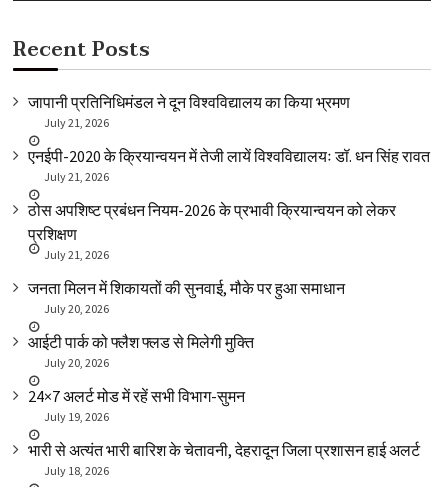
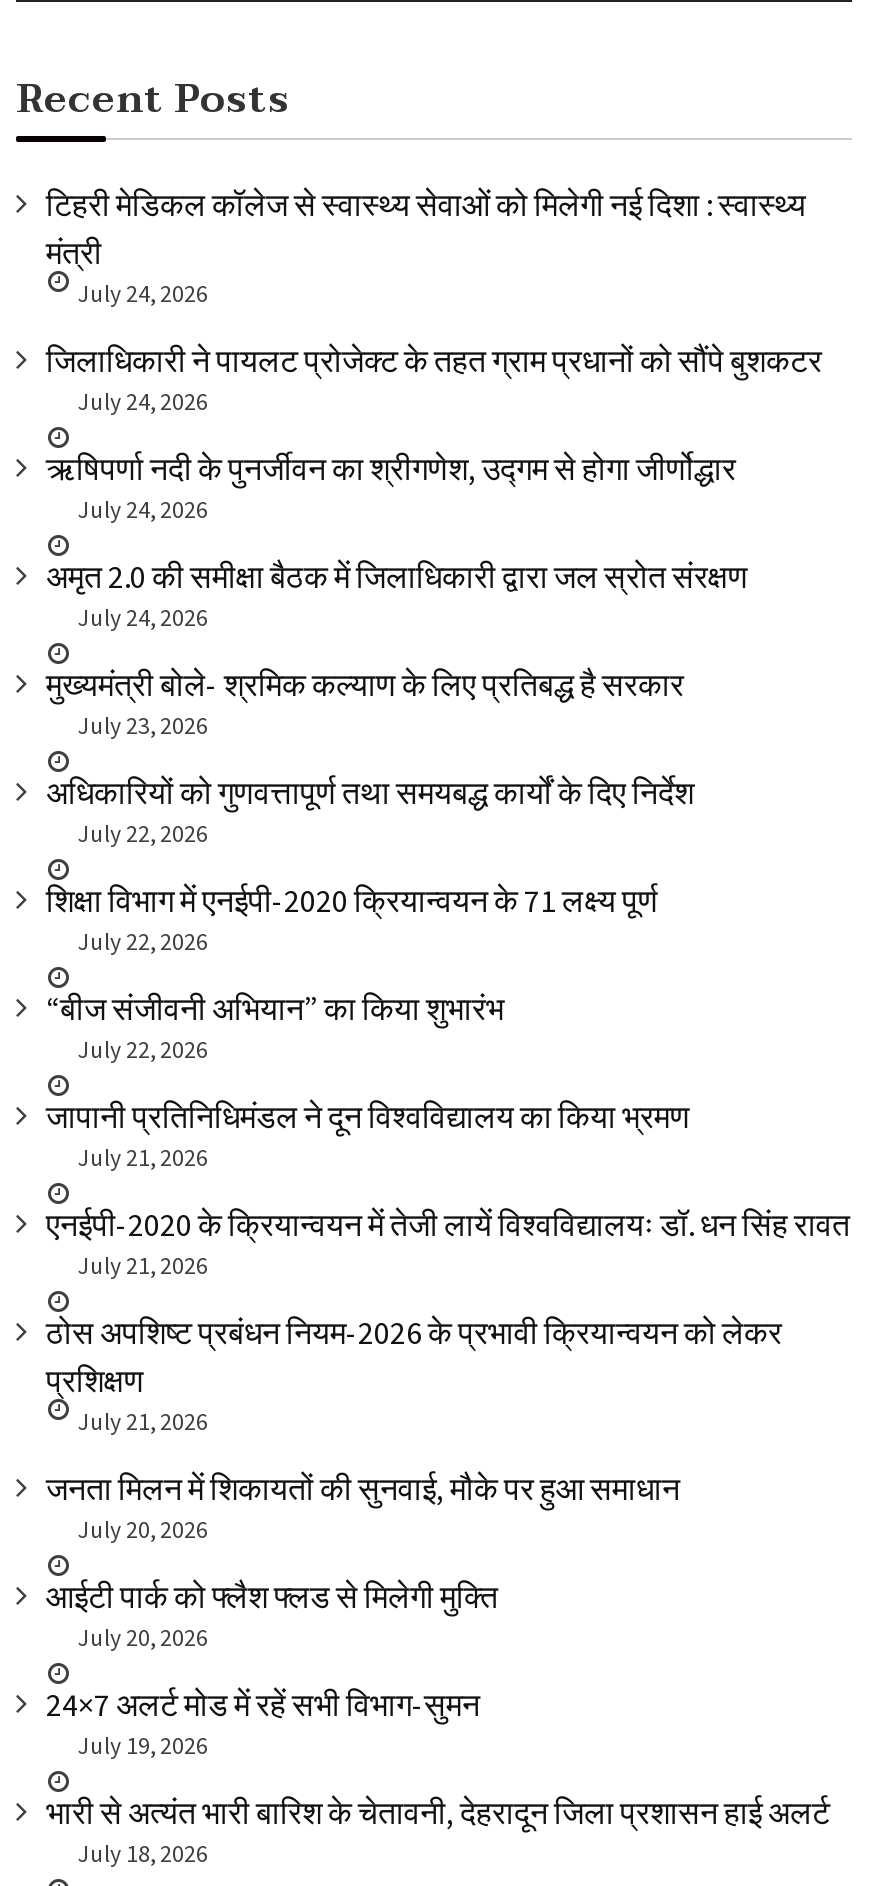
none -> [46,184,822,1064] टिहरी मेडिकल कॉलेज से स्वास्थ्य सेवाओं को मिलेगी नई दिशा : स्वास्थ्य | मंत्री | July 24, 2026 | जिलाधिकारी ने पायलट प्रोजेक्ट के तहत ग्राम प्रधानों को सौंपे बुशकटर | July 24, 2026 | ऋषिपर्णा नदी के पुनर्जीवन का श्रीगणेश, उद्गम से होगा जीर्णोद्धार | July 24, 2026 | अमृत 2.0 की समीक्षा बैठक में जिलाधिकारी द्वारा जल स्रोत संरक्षण | July 24, 2026 | मुख्यमंत्री बोले- श्रमिक कल्याण के लिए प्रतिबद्ध है सरकार | July 23, 2026 | अधिकारियों को गुणवत्तापूर्ण तथा समयबद्ध कार्यों के दिए निर्देश | July 22, 2026 | शिक्षा विभाग में एनईपी-2020 क्रियान्वयन के 71 लक्ष्य पूर्ण | July 22, 2026 | “बीज संजीवनी अभियान” का किया शुभारंभ | July 22, 2026

